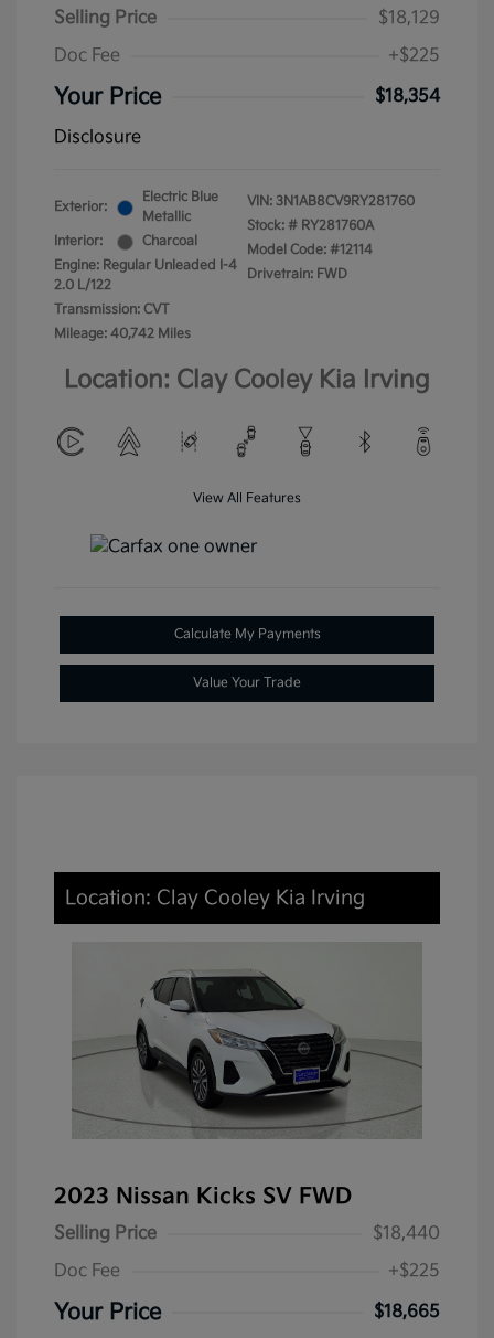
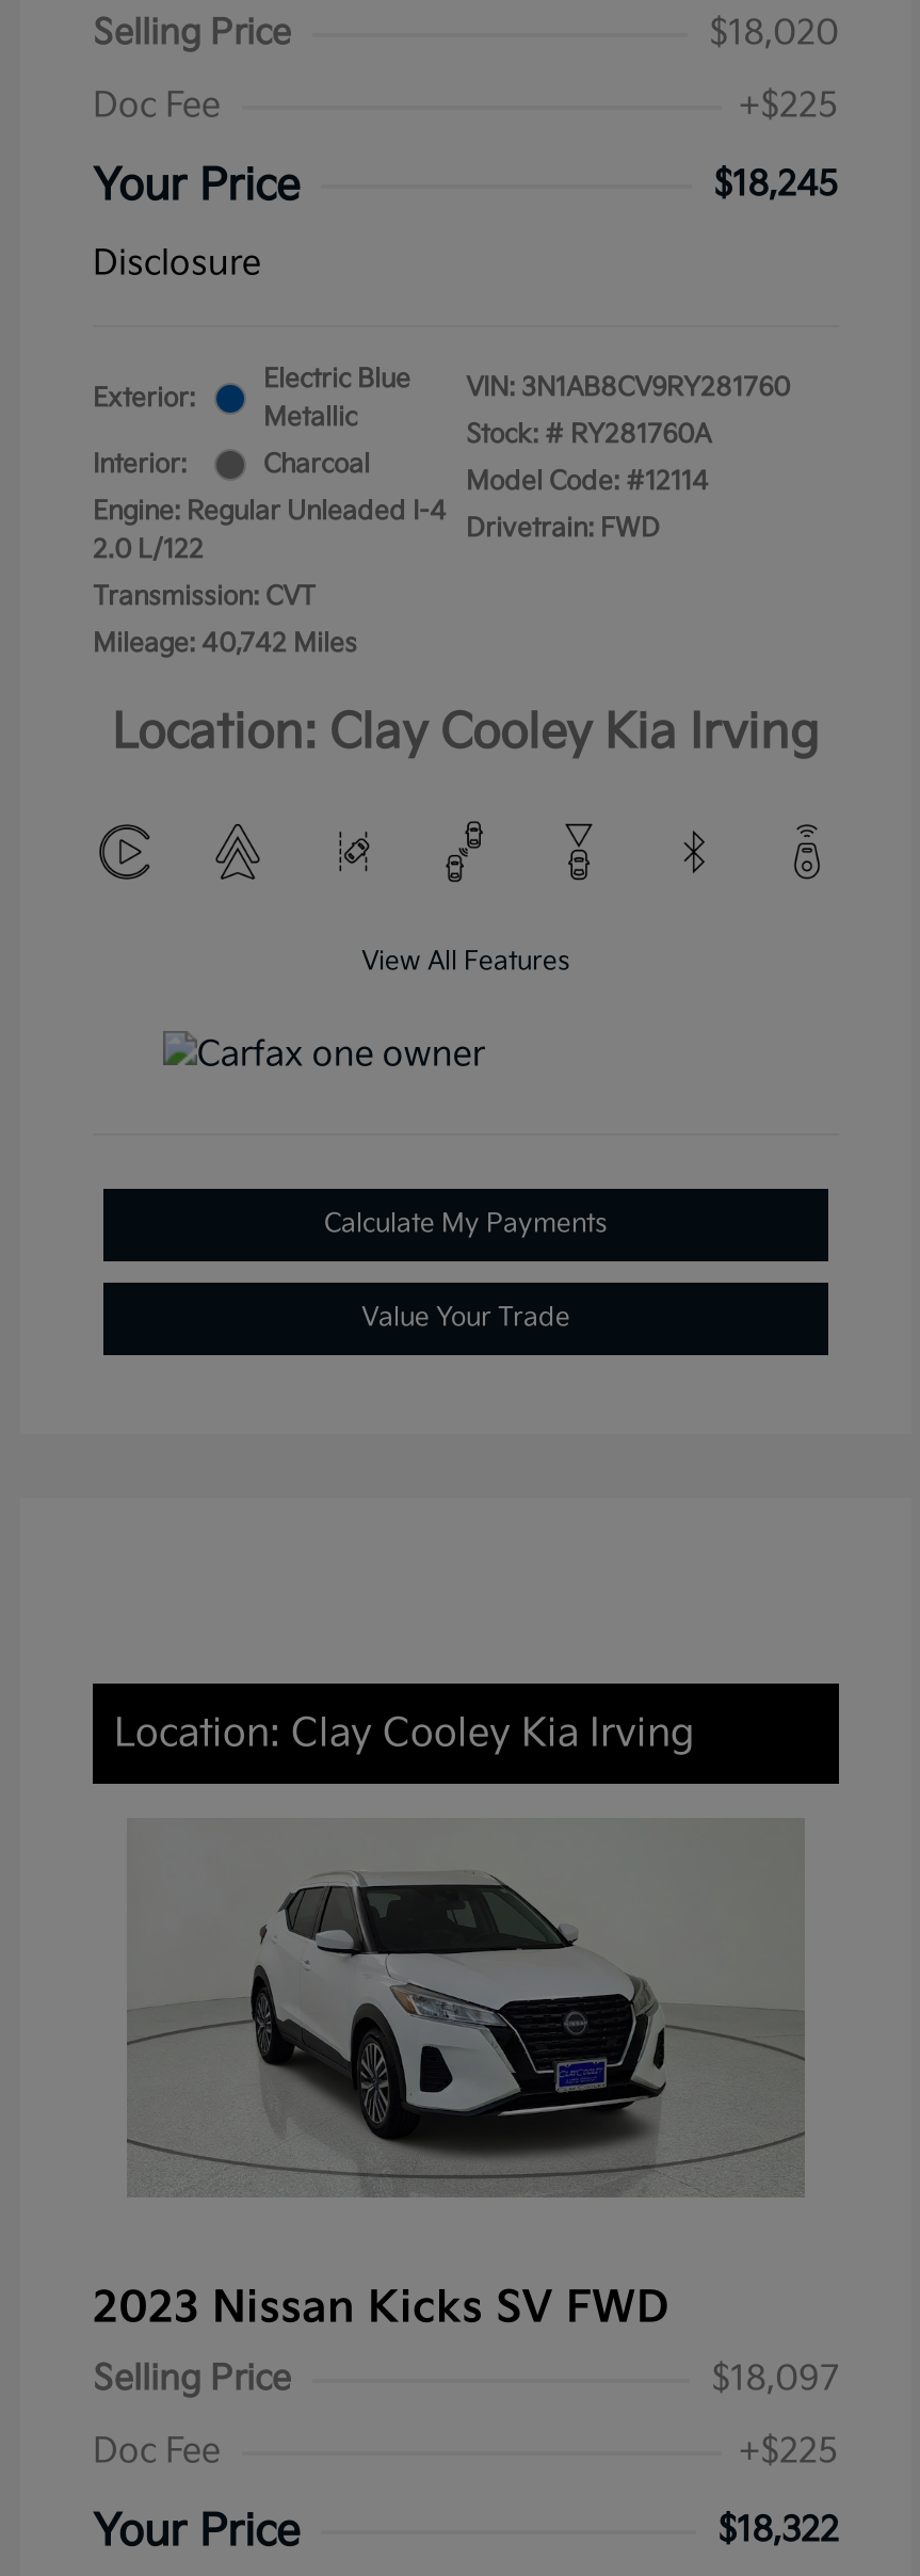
[378,8,440,29] $18,129 -> [709,13,839,53] $18,020
[375,87,440,108] $18,354 -> [713,164,839,205] $18,245
[373,1223,440,1244] $18,440 -> [711,2360,839,2400] $18,097
[374,1302,440,1323] $18,665 -> [717,2511,839,2552] $18,322

